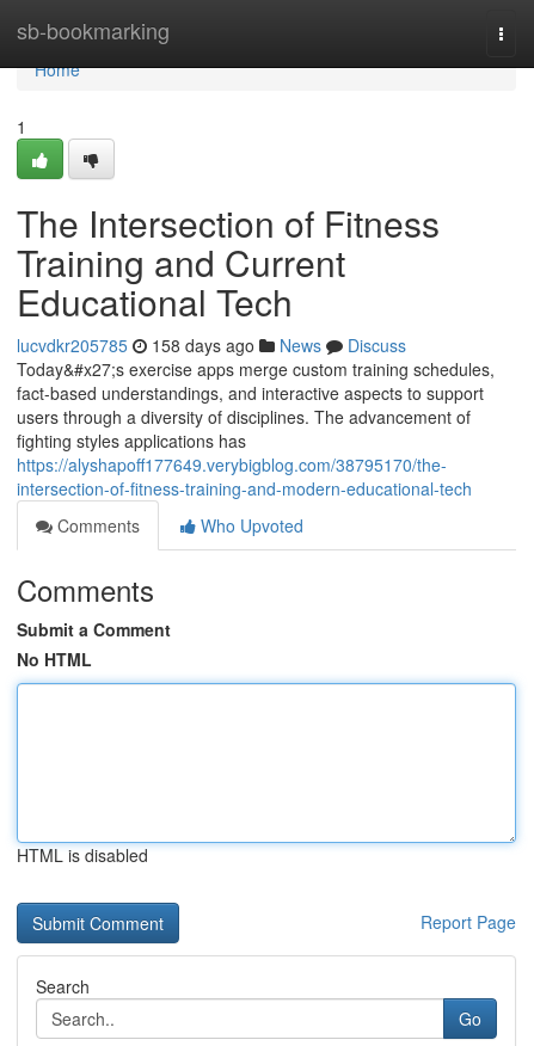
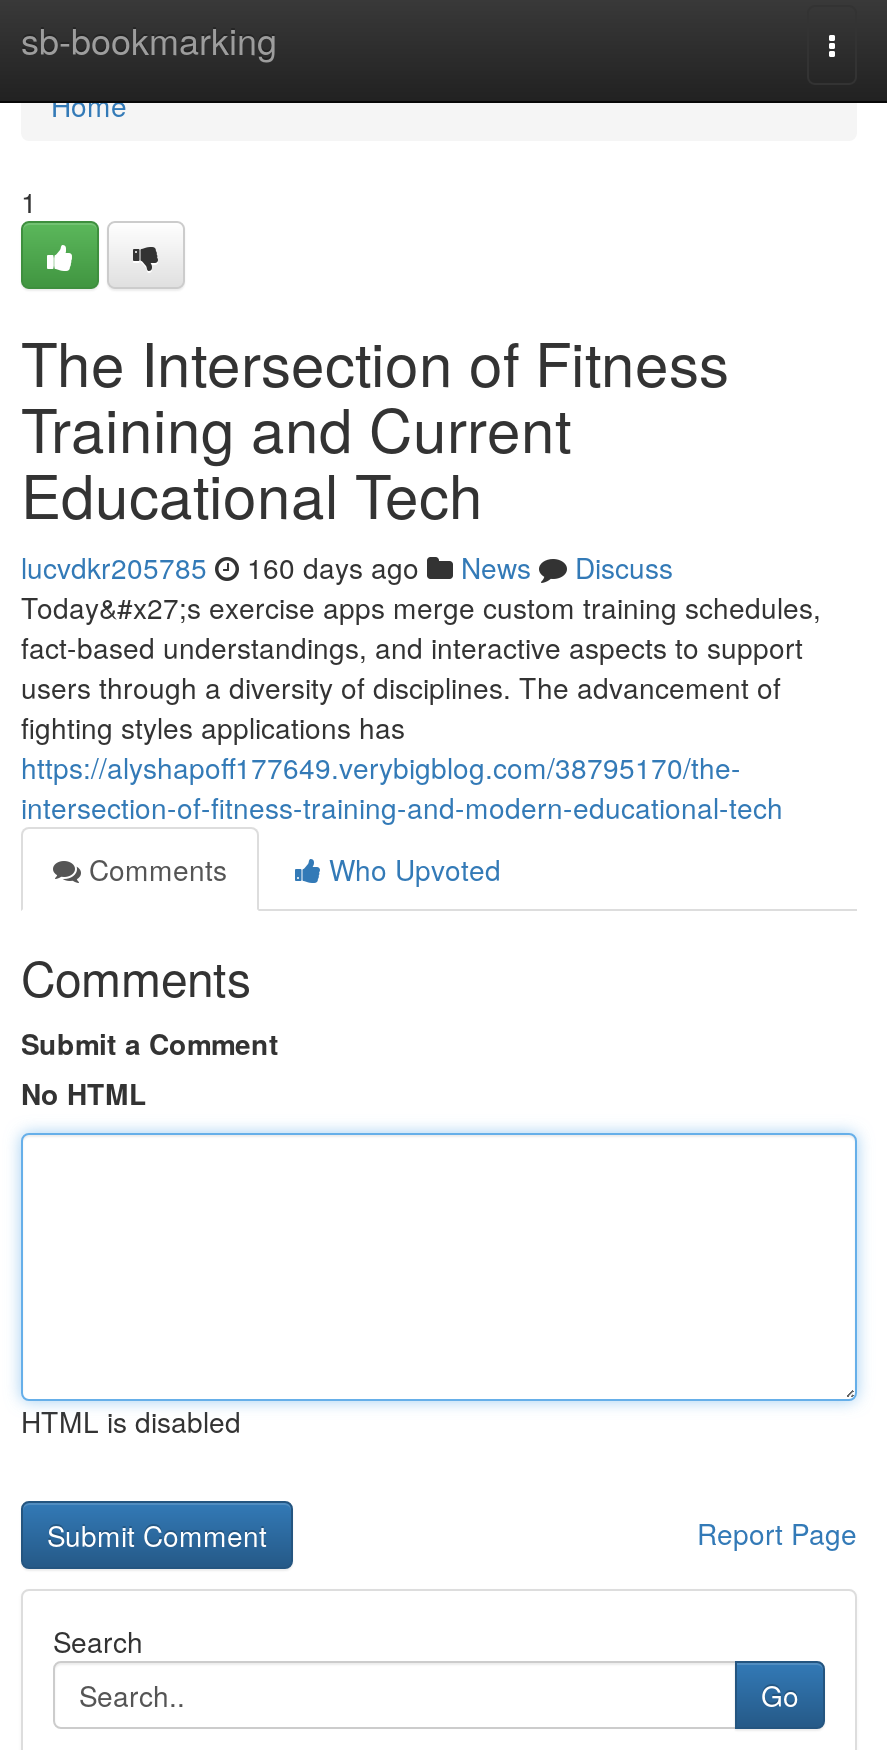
[17,333,406,357] lucvdkr205785 158 days ago News Discuss -> [21,547,673,587] lucvdkr205785 160 days ago News Discuss

